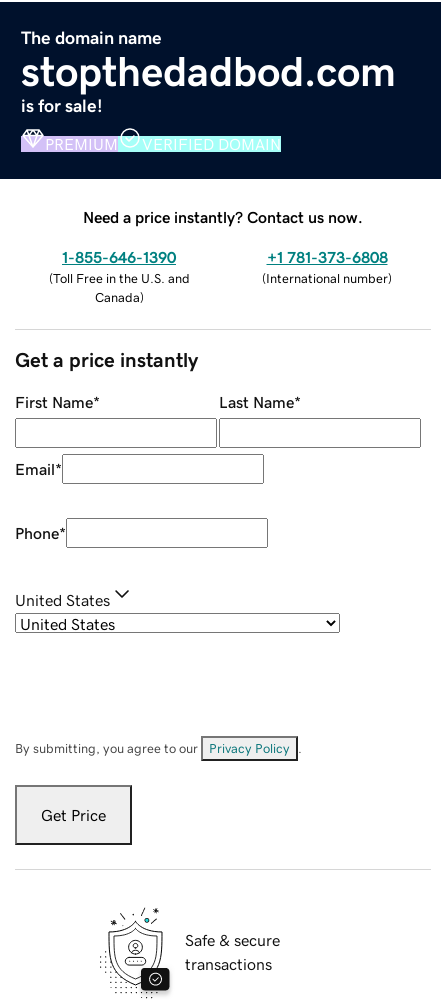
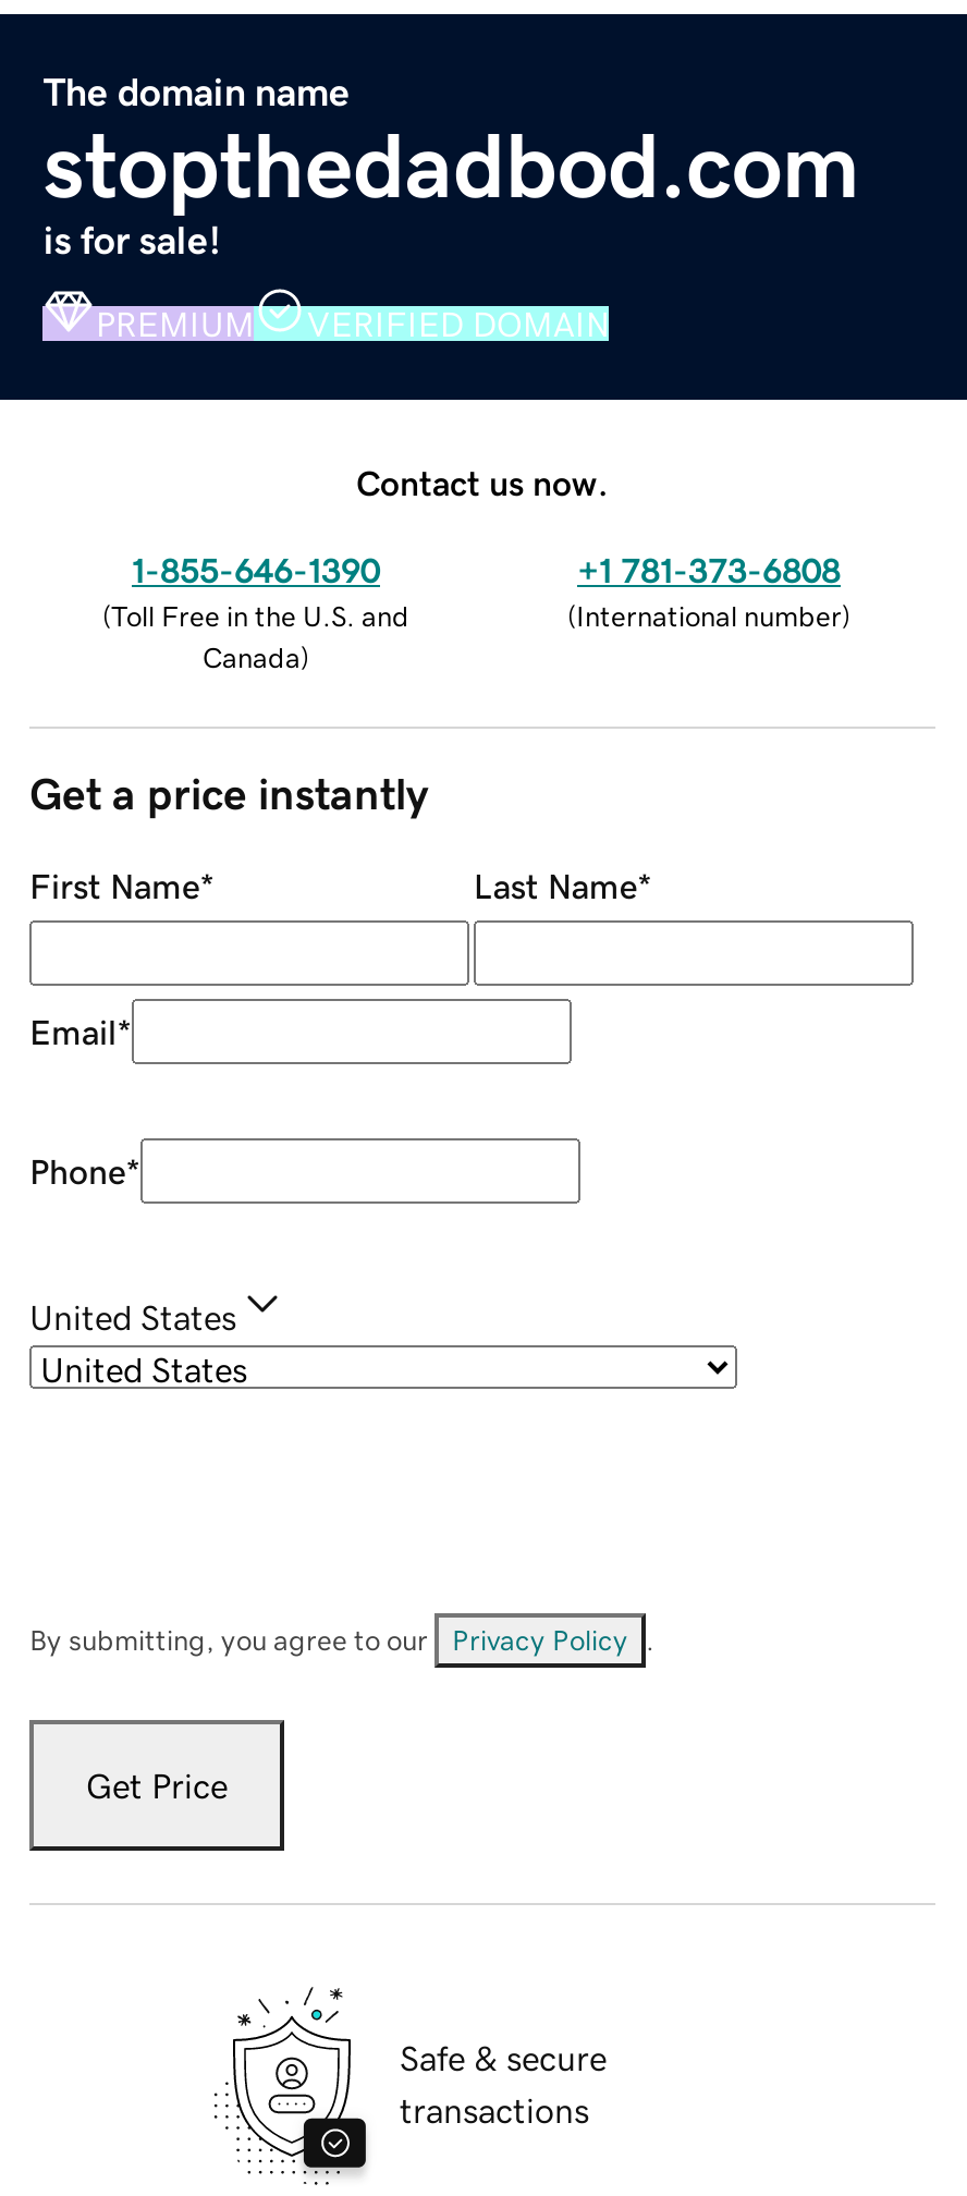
[83,209,363,225] Need a price instantly? Contact us now. -> [356,464,609,499] Contact us now.

